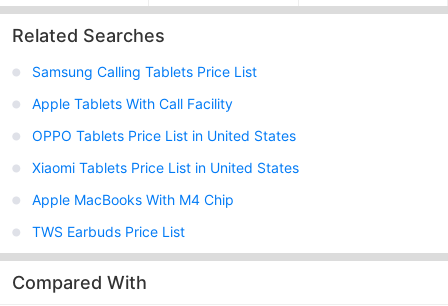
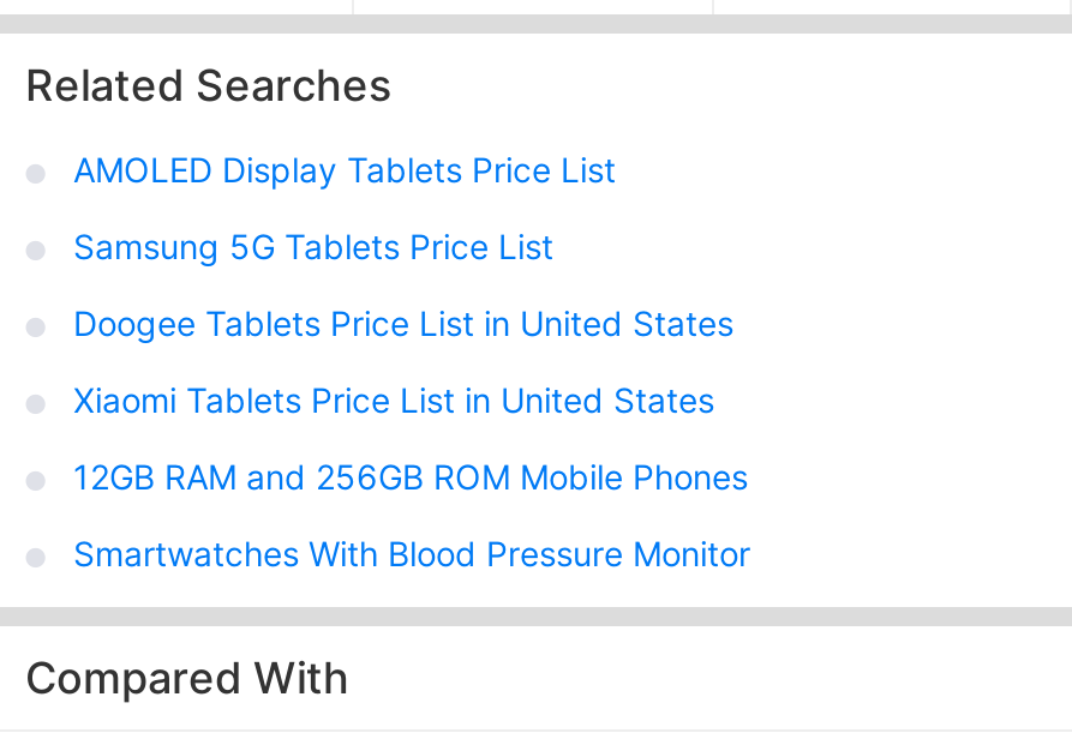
[32,63,257,80] Samsung Calling Tablets Price List -> [73,149,616,190] AMOLED Display Tablets Price List
[32,95,233,112] Apple Tablets With Call Facility -> [73,226,553,267] Samsung 5G Tablets Price List
[32,127,296,144] OPPO Tablets Price List in United States -> [73,303,733,344] Doogee Tablets Price List in United States
[32,191,234,208] Apple MacBooks With M4 Chip -> [73,457,748,497] 12GB RAM and 256GB ROM Mobile Phones
[32,223,185,240] TWS Earbuds Price List -> [73,533,750,574] Smartwatches With Blood Pressure Monitor

